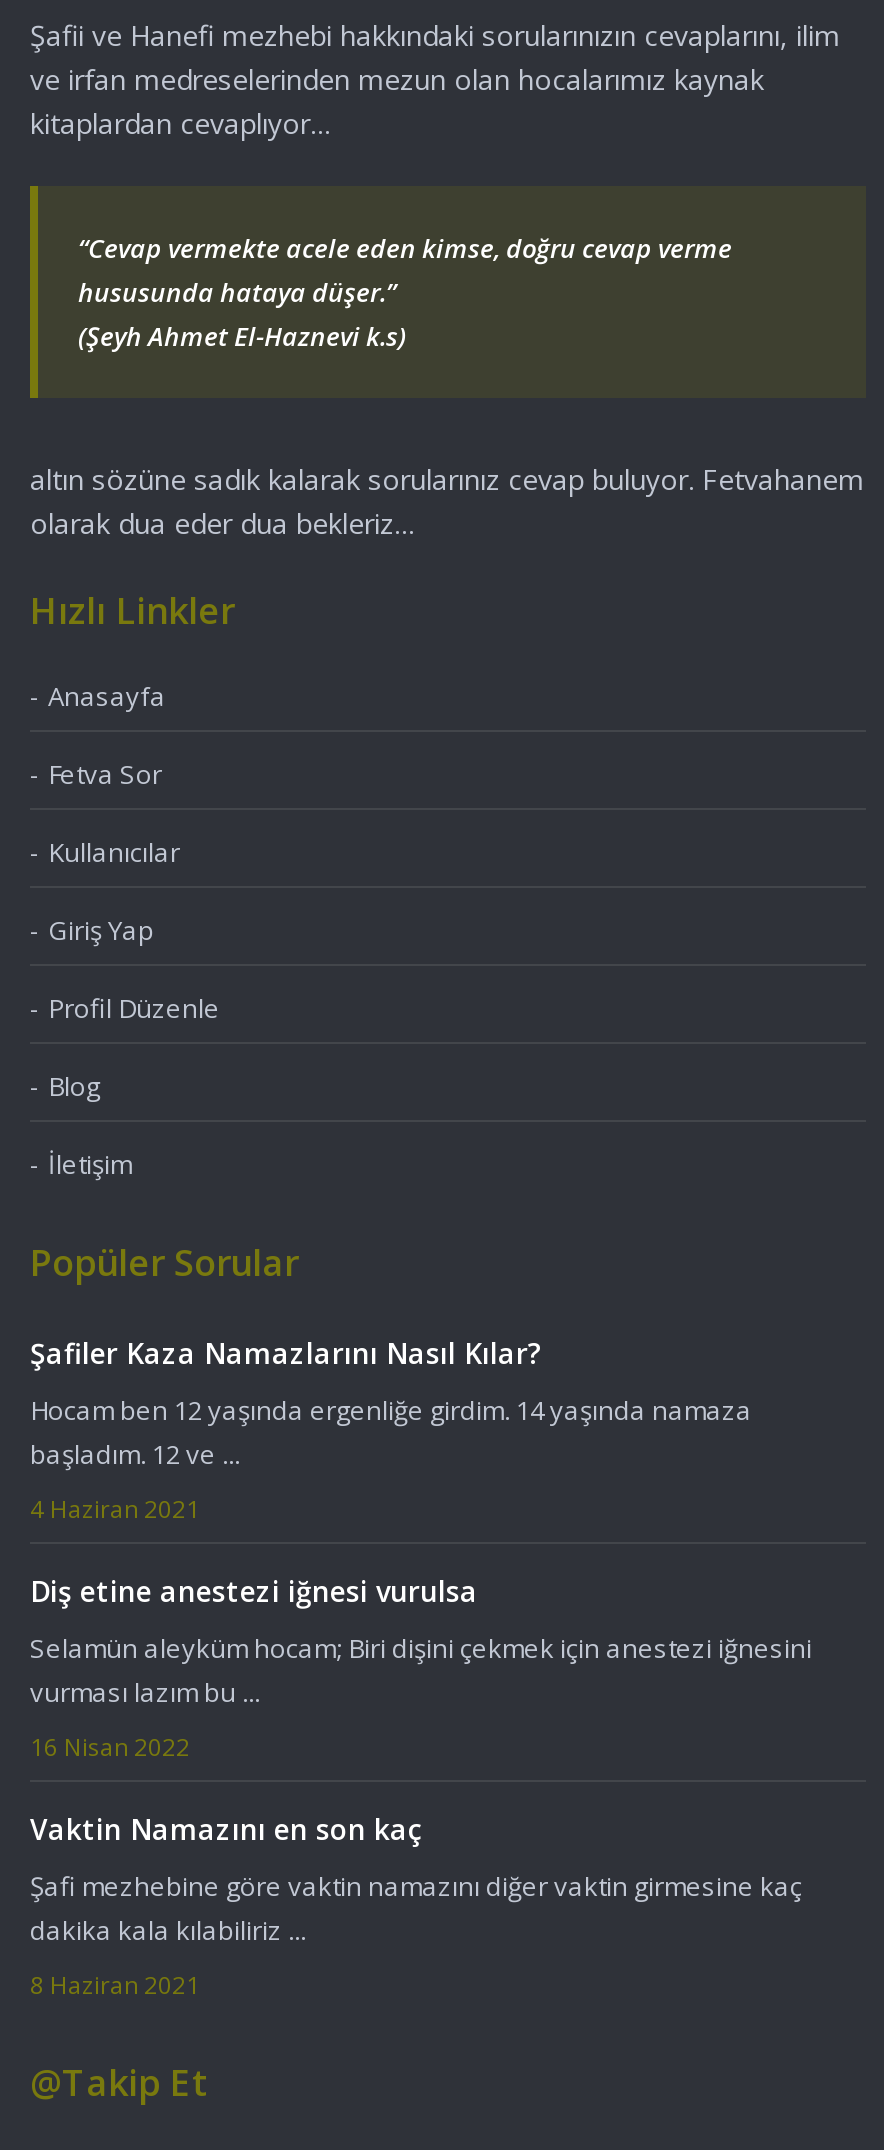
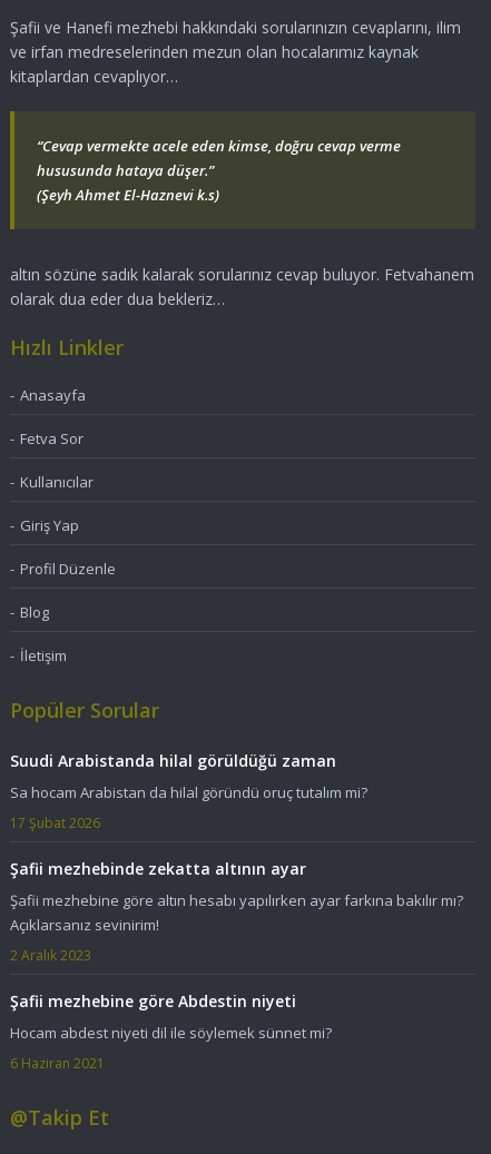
[30,1334,542,1372] Şafiler Kaza Namazlarını Nasıl Kılar? -> [10,750,336,771] Suudi Arabistanda hilal görüldüğü zaman
[30,1392,752,1472] Hocam ben 12 yaşında ergenliğe girdim. 14 yaşında namaza | başladım. 12 ve ... -> [10,782,367,802] Sa hocam Arabistan da hilal göründü oruç tutalım mi?
[30,1492,200,1526] 4 Haziran 2021 -> [10,813,100,832] 17 Şubat 2026
[30,1572,478,1610] Diş etine anestezi iğnesi vurulsa -> [10,858,306,879] Şafii mezhebinde zekatta altının ayar
[30,1630,812,1710] Selamün aleyküm hocam; Biri dişini çekmek için anestezi iğnesini | vurması lazım bu ... -> [10,890,463,935] Şafii mezhebine göre altın hesabı yapılırken ayar farkına bakılır mı? | Açıklarsanız sevinirim!
[30,1730,190,1764] 16 Nisan 2022 -> [10,946,91,965] 2 Aralık 2023
[30,1810,422,1848] Vaktin Namazını en son kaç -> [10,990,296,1012] Şafii mezhebine göre Abdestin niyeti
[30,1868,802,1948] Şafi mezhebine göre vaktin namazını diğer vaktin girmesine kaç | dakika kala kılabiliriz ... -> [10,1023,332,1043] Hocam abdest niyeti dil ile söylemek sünnet mi?
[30,1968,200,2002] 8 Haziran 2021 -> [10,1054,105,1073] 6 Haziran 2021

